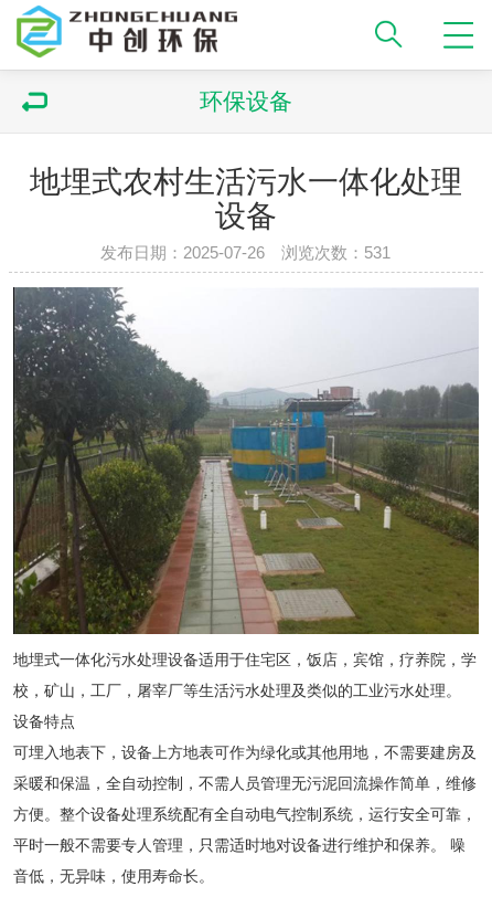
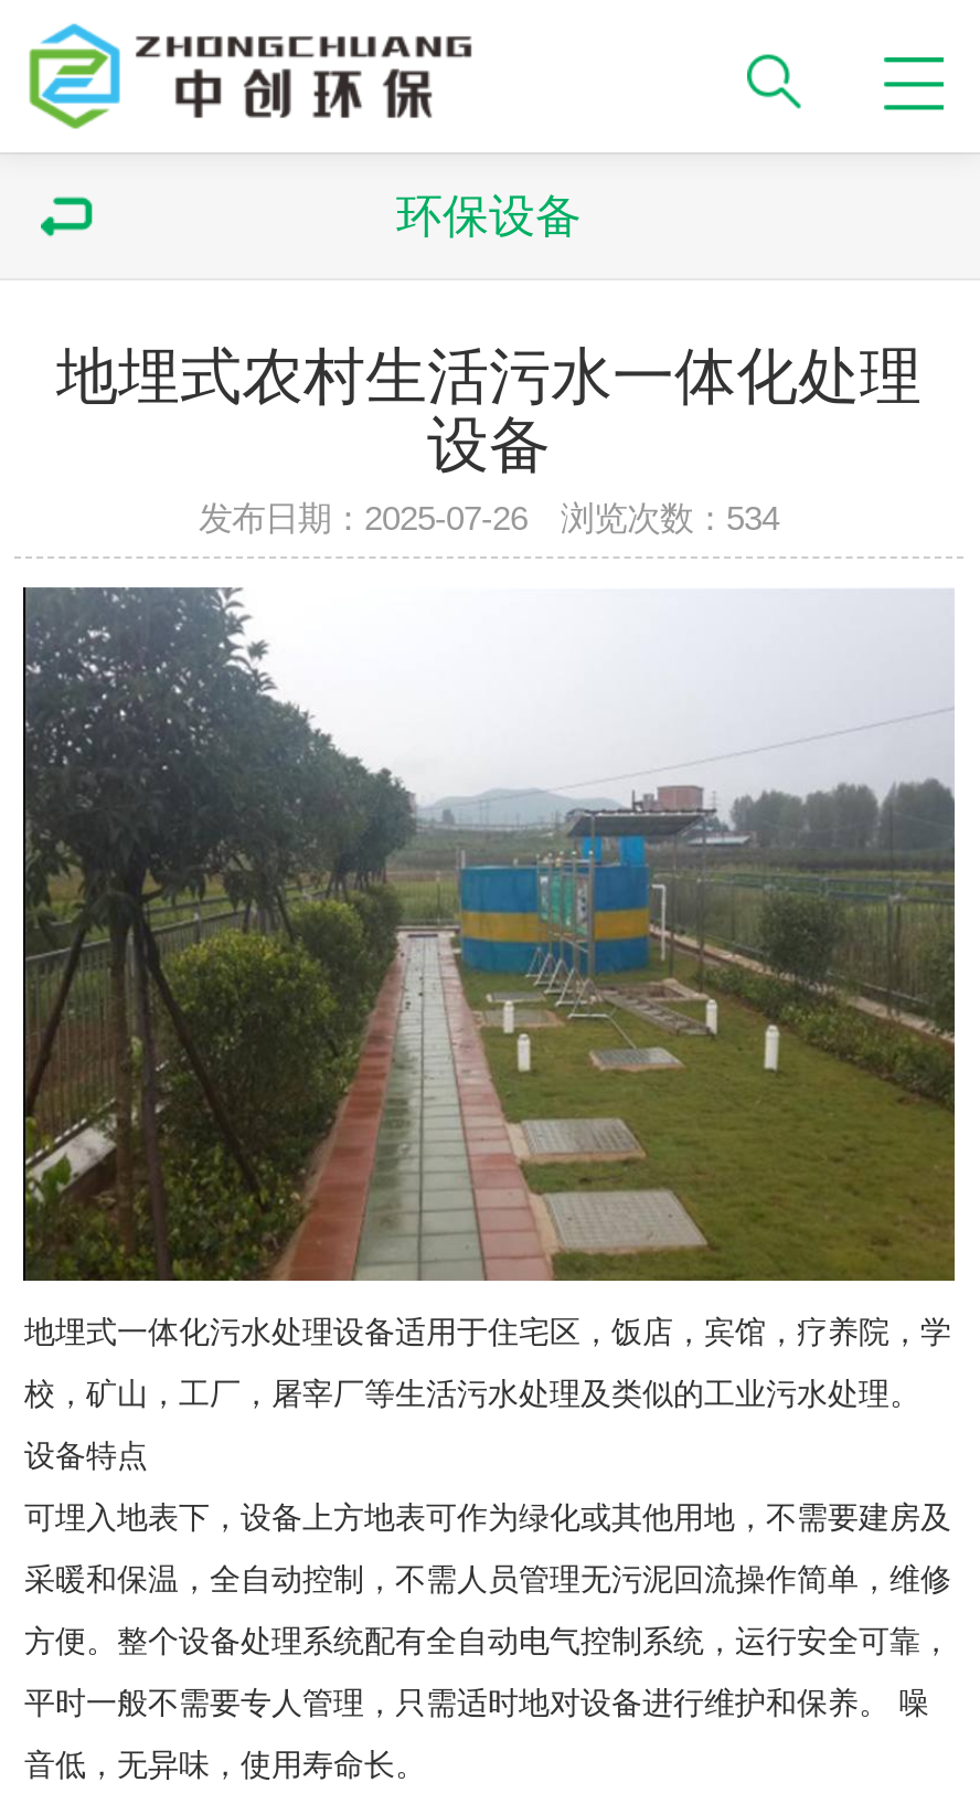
[101,243,391,262] 发布日期：2025-07-26 浏览次数：531 -> [199,499,779,537] 发布日期：2025-07-26 浏览次数：534

